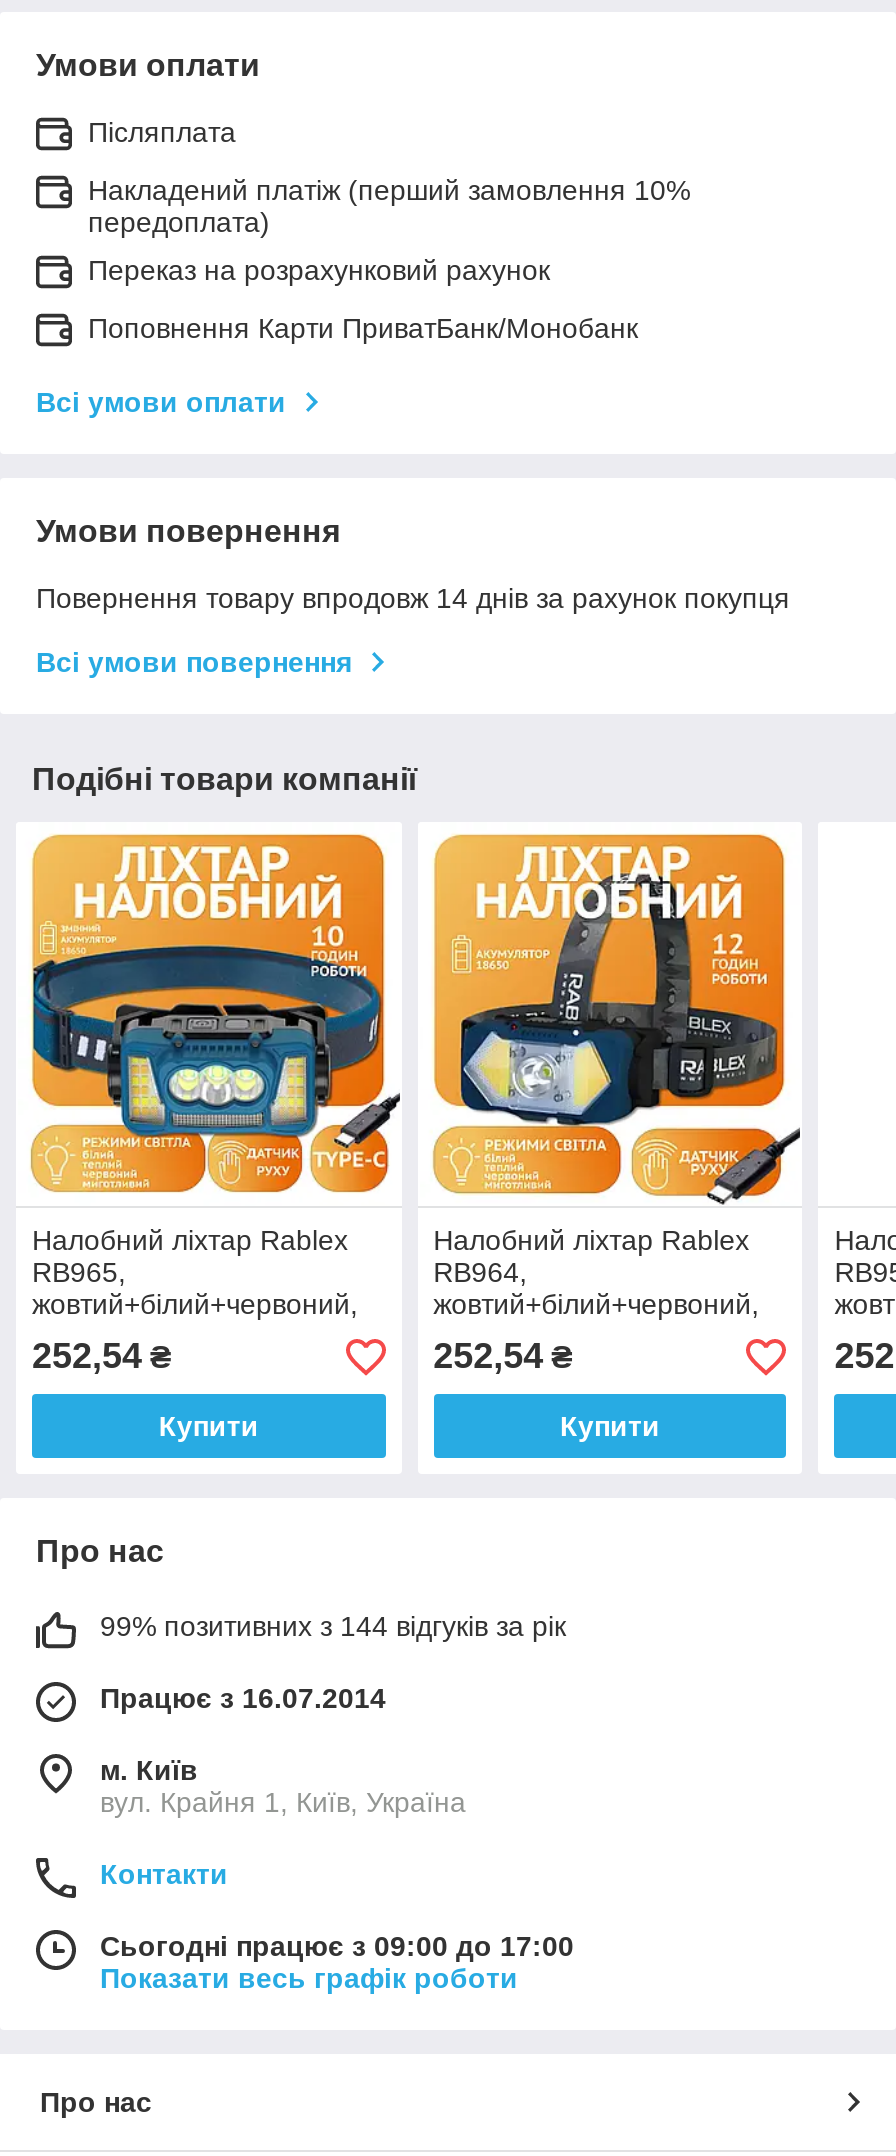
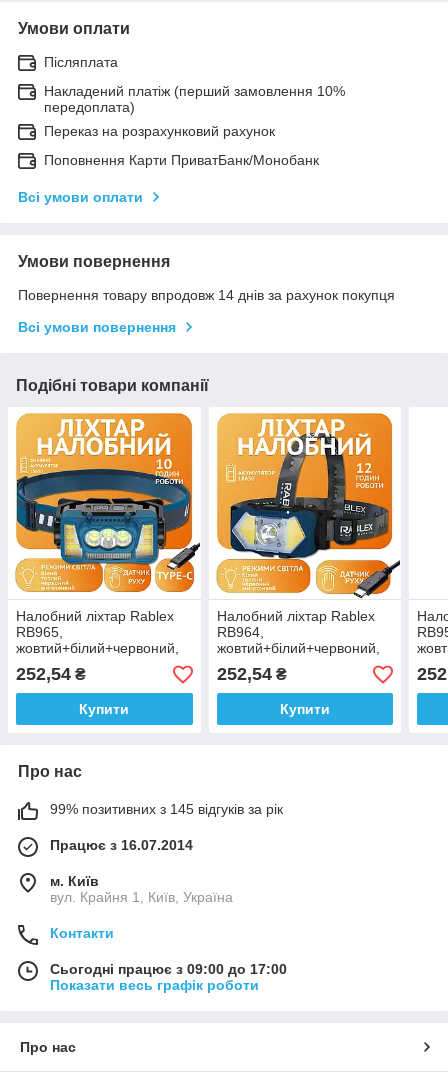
[100,1611,566,1643] 99% позитивних з 144 відгуків за рік -> [50,801,283,817] 99% позитивних з 145 відгуків за рік

